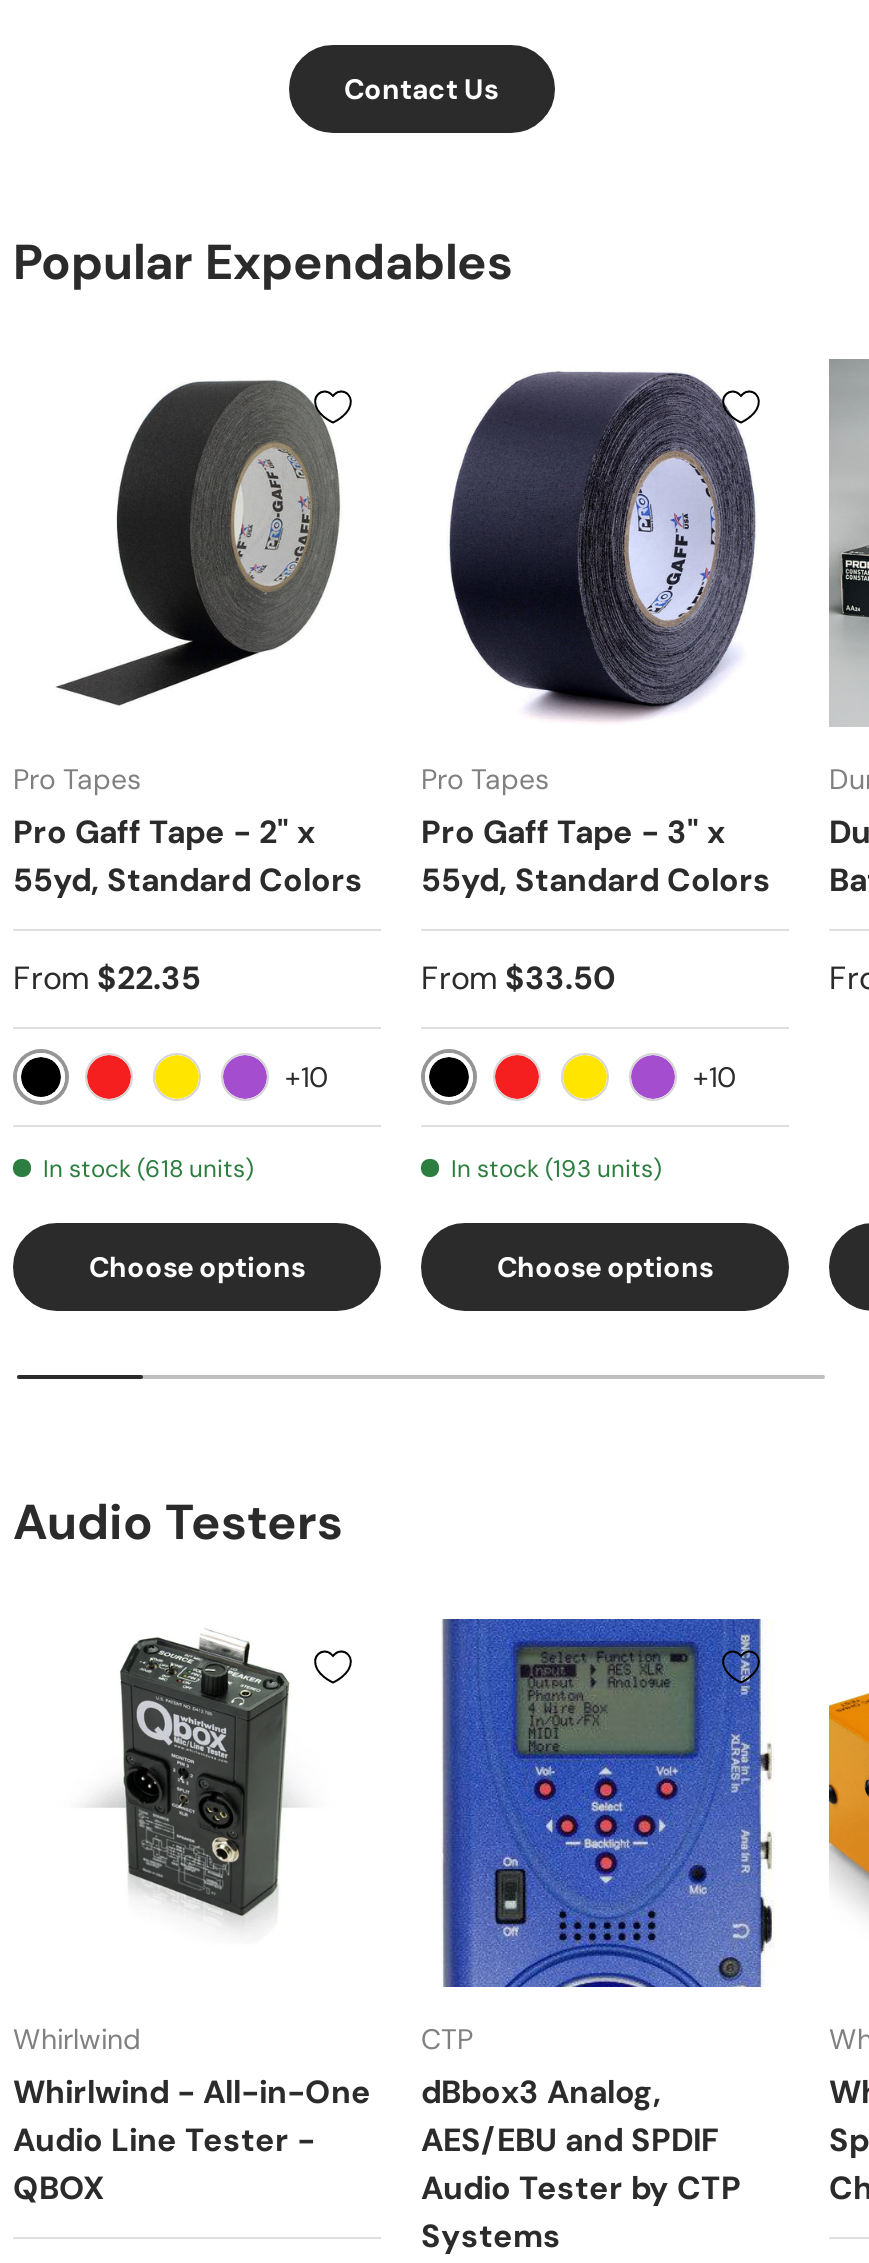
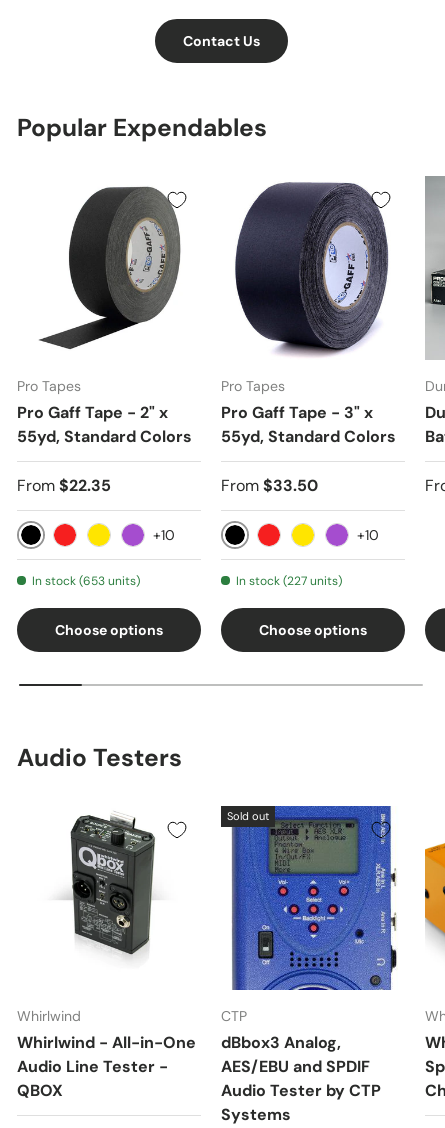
[43,1154,253,1186] In stock (618 units) -> [32,573,140,589] In stock (653 units)
[451,1154,661,1186] In stock (193 units) -> [236,573,342,589] In stock (227 units)
none -> [227,809,269,823] Sold out

